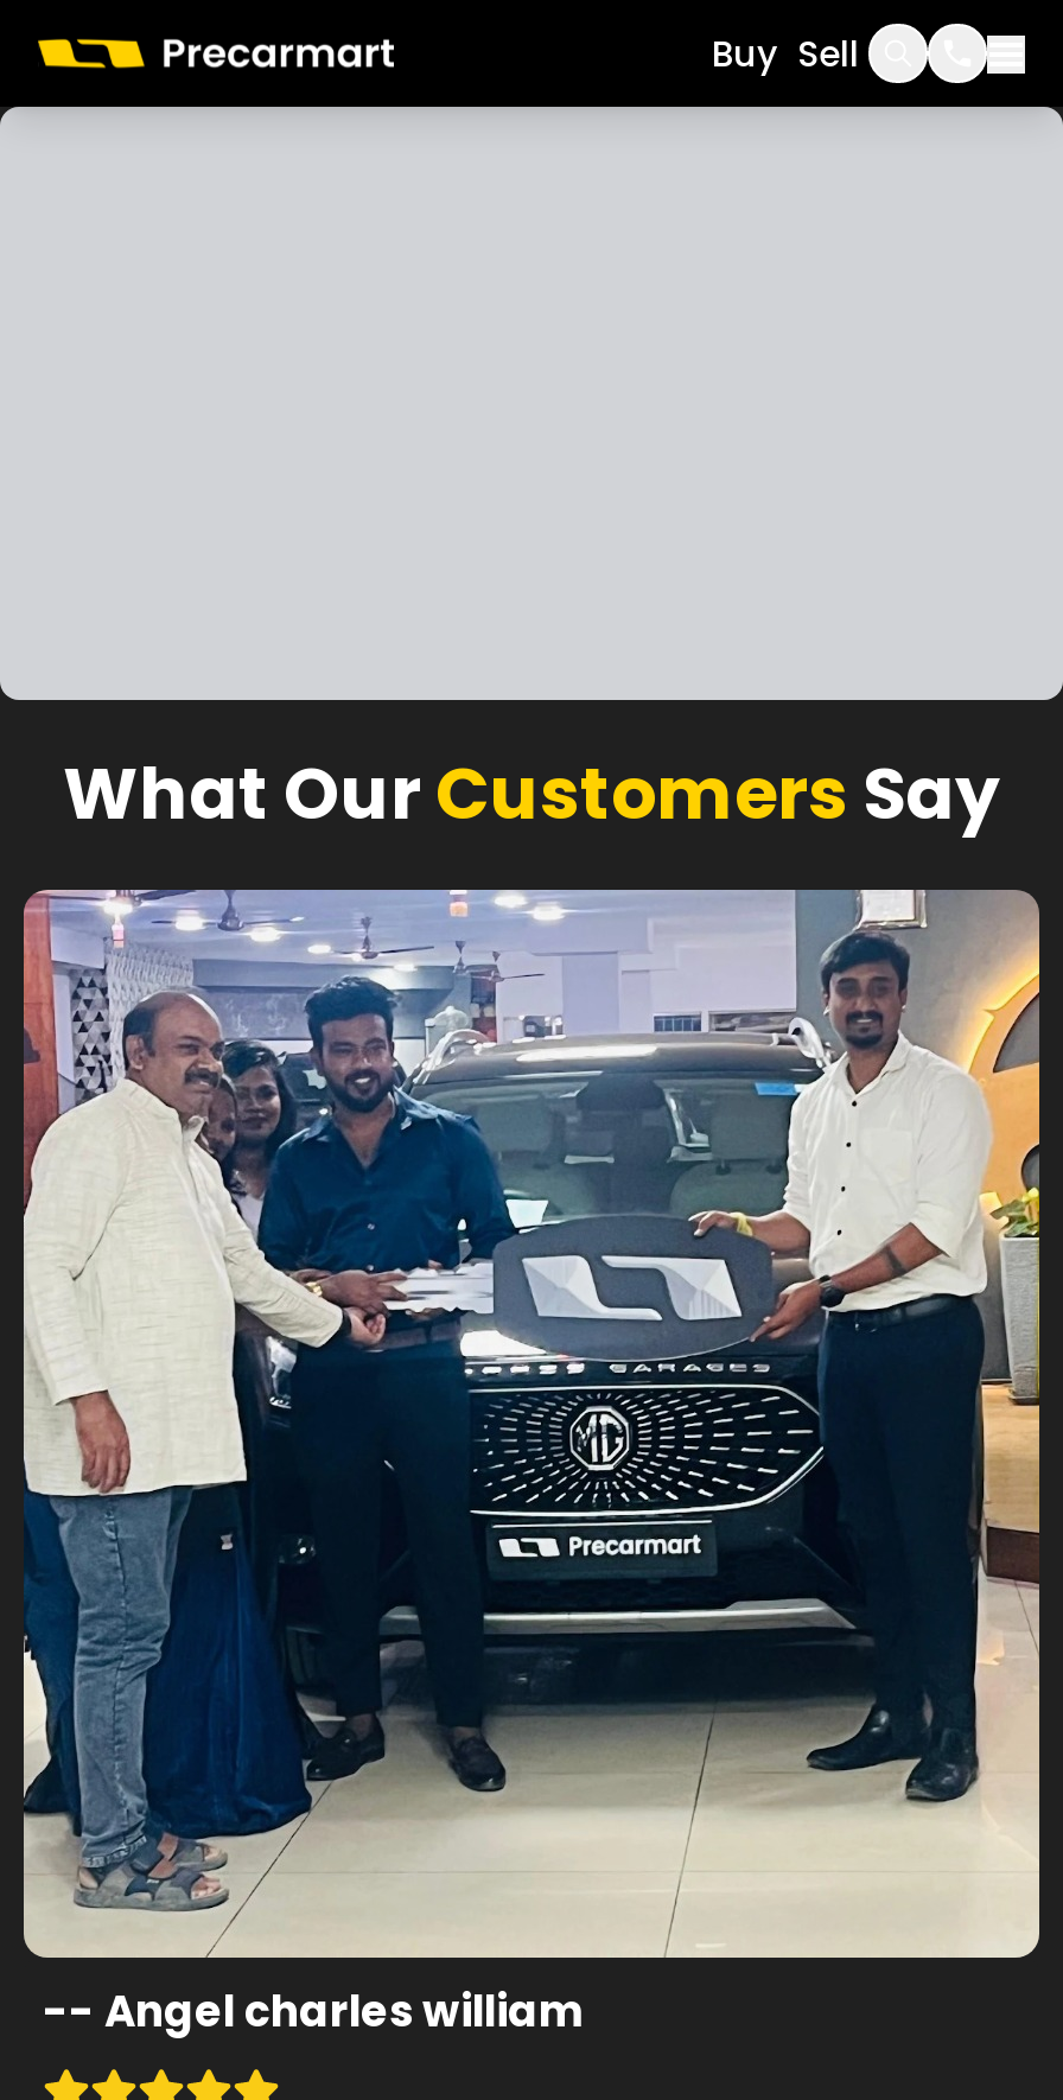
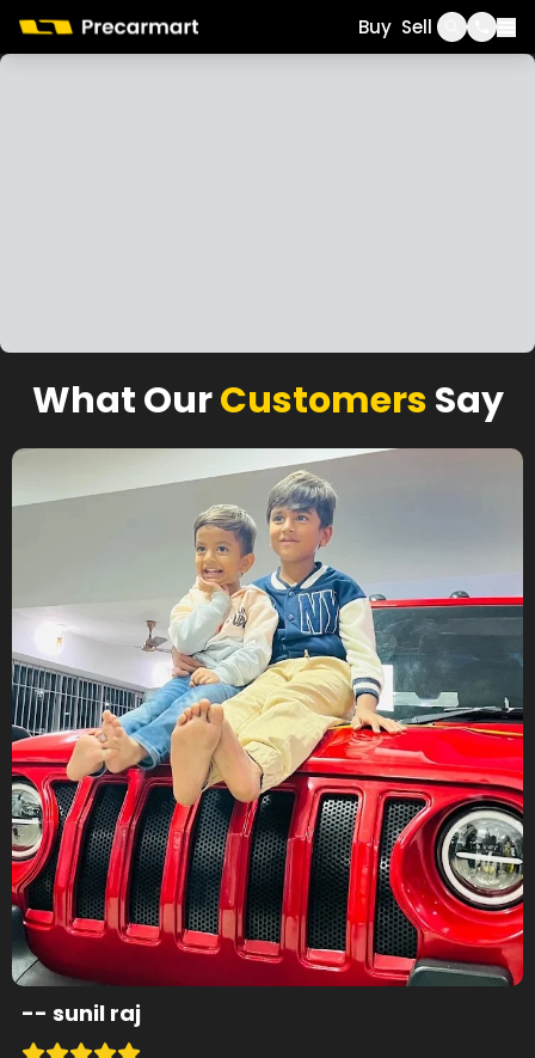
[21,890,1042,2041] [image] | -- Angel charles william -> [11,447,524,1028] [image] | -- sunil raj

